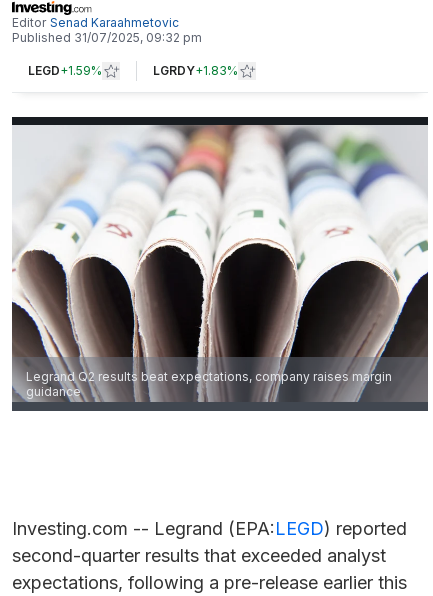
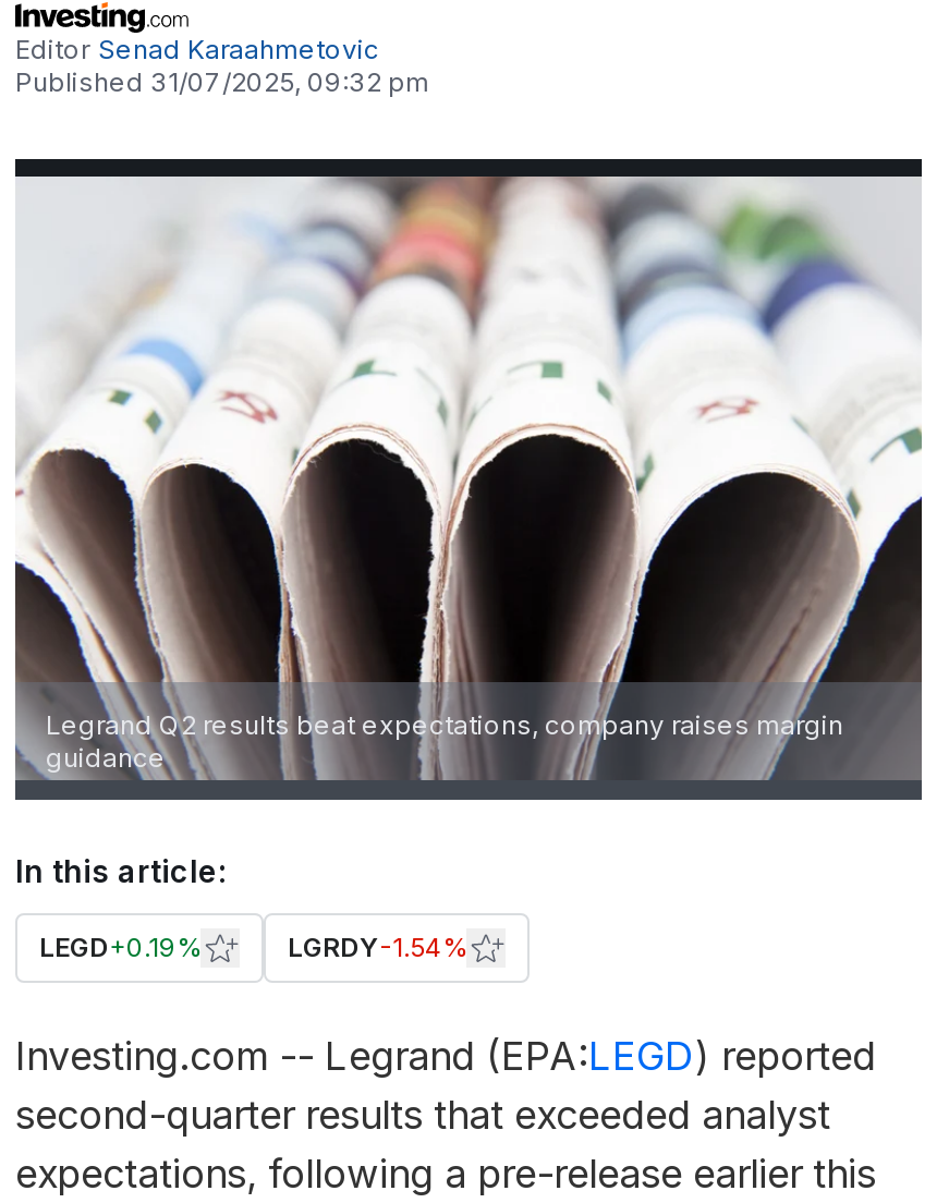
[28,63,238,78] LEGD+1.59% | LGRDY+1.83% -> none
none -> [15,852,466,963] In this article: | LEGD+0.19% | LGRDY-1.54%

